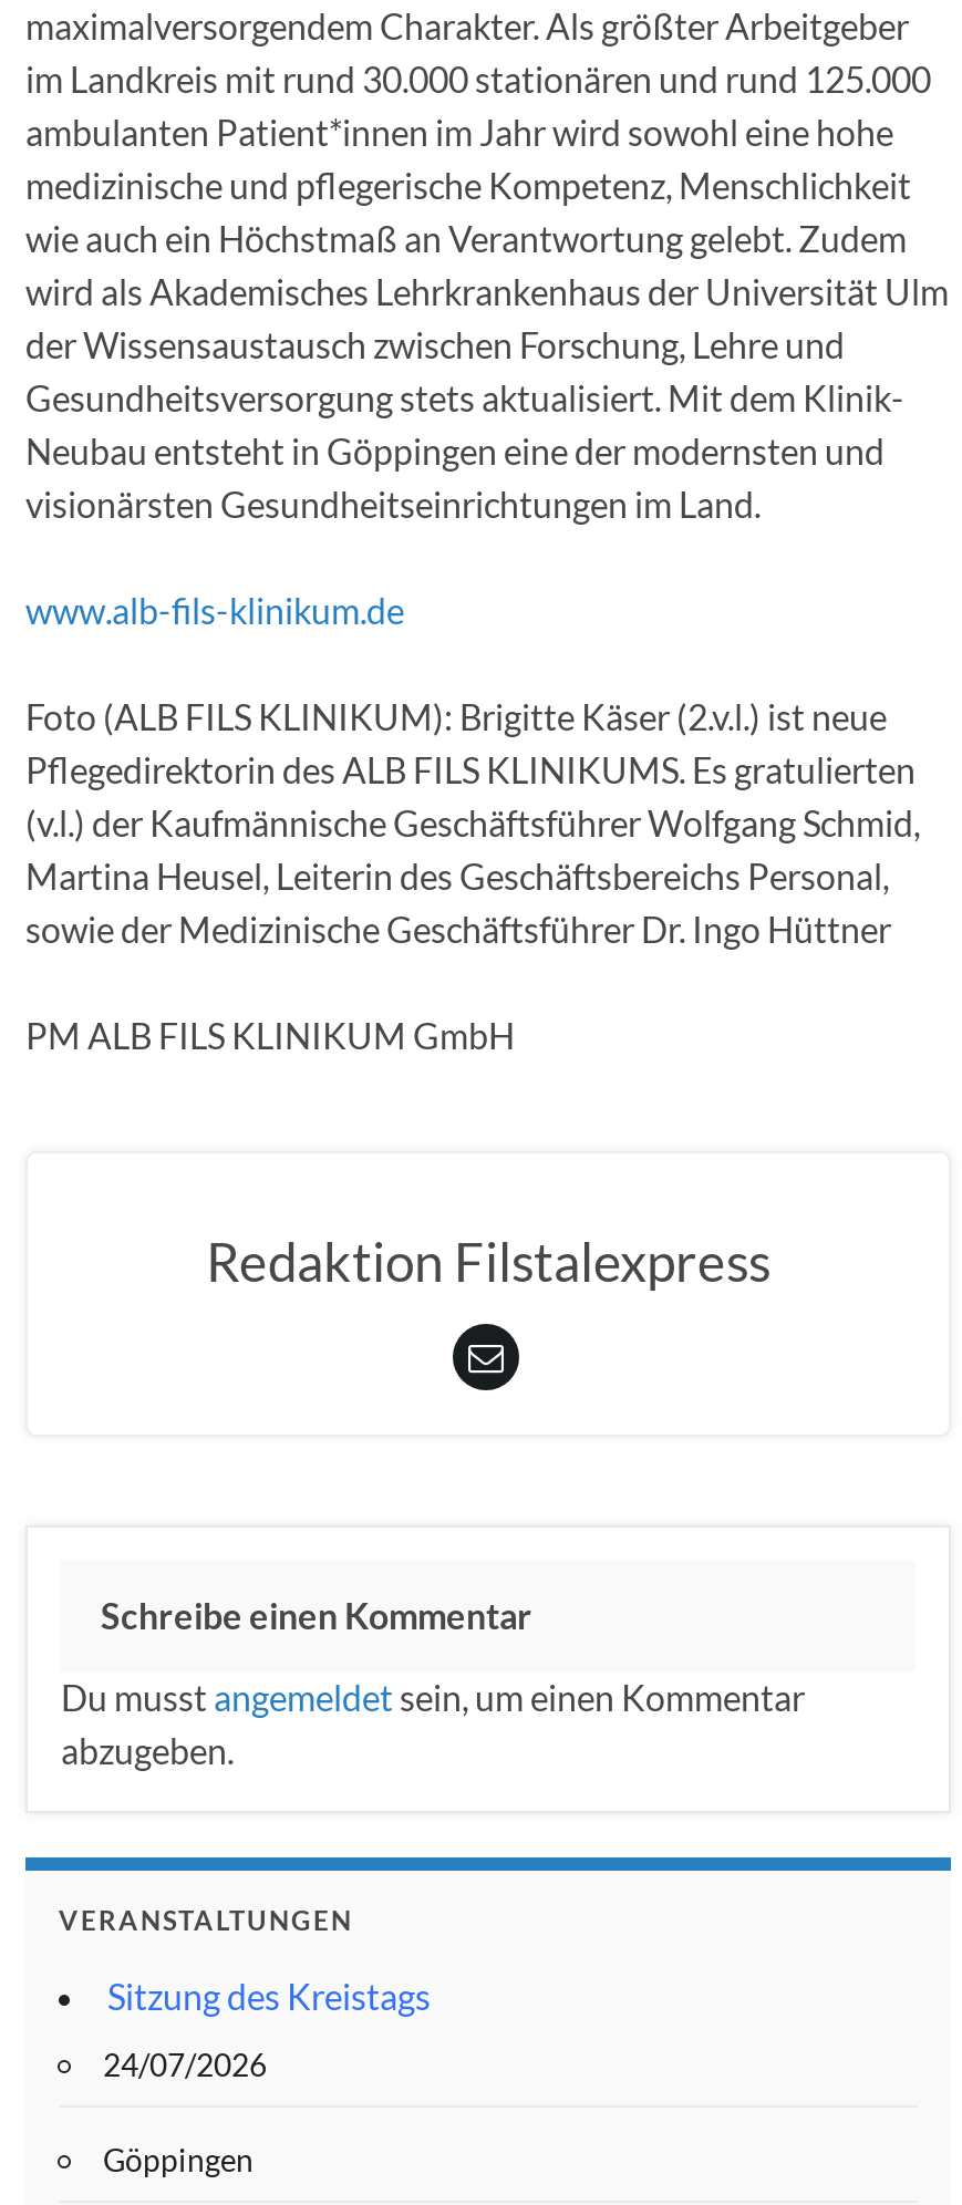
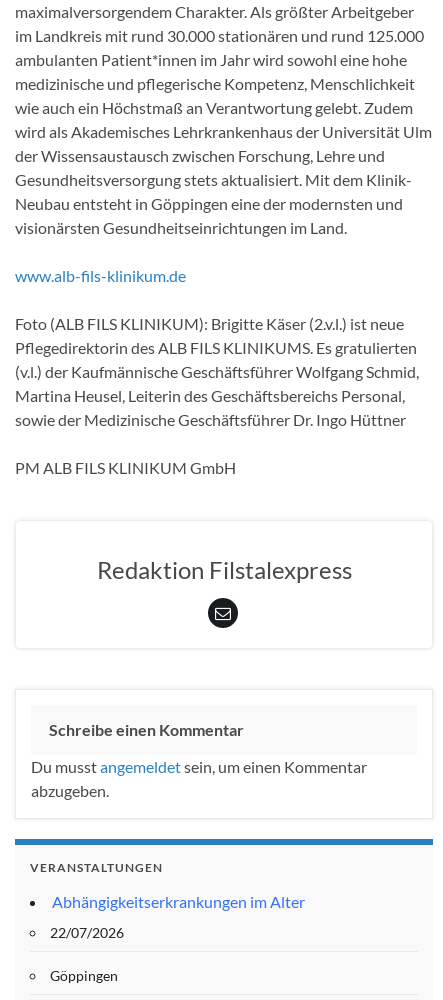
[107,1975,431,2017] Sitzung des Kreistags -> [52,892,305,911] Abhängigkeitserkrankungen im Alter
[103,2046,267,2083] 24/07/2026 -> [50,924,124,941] 22/07/2026

